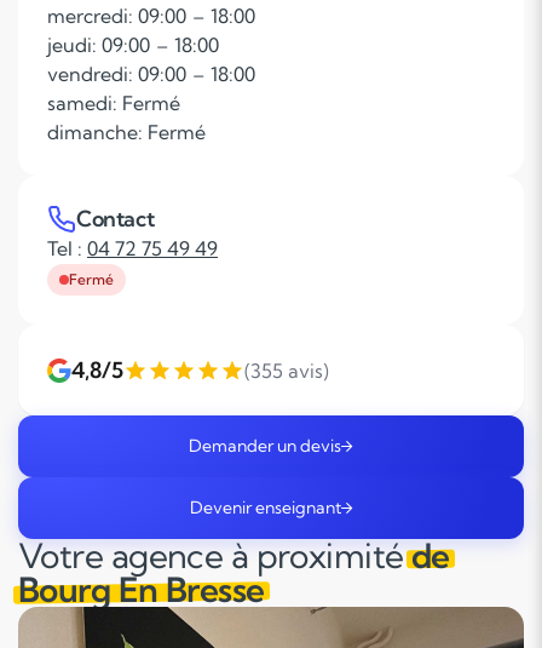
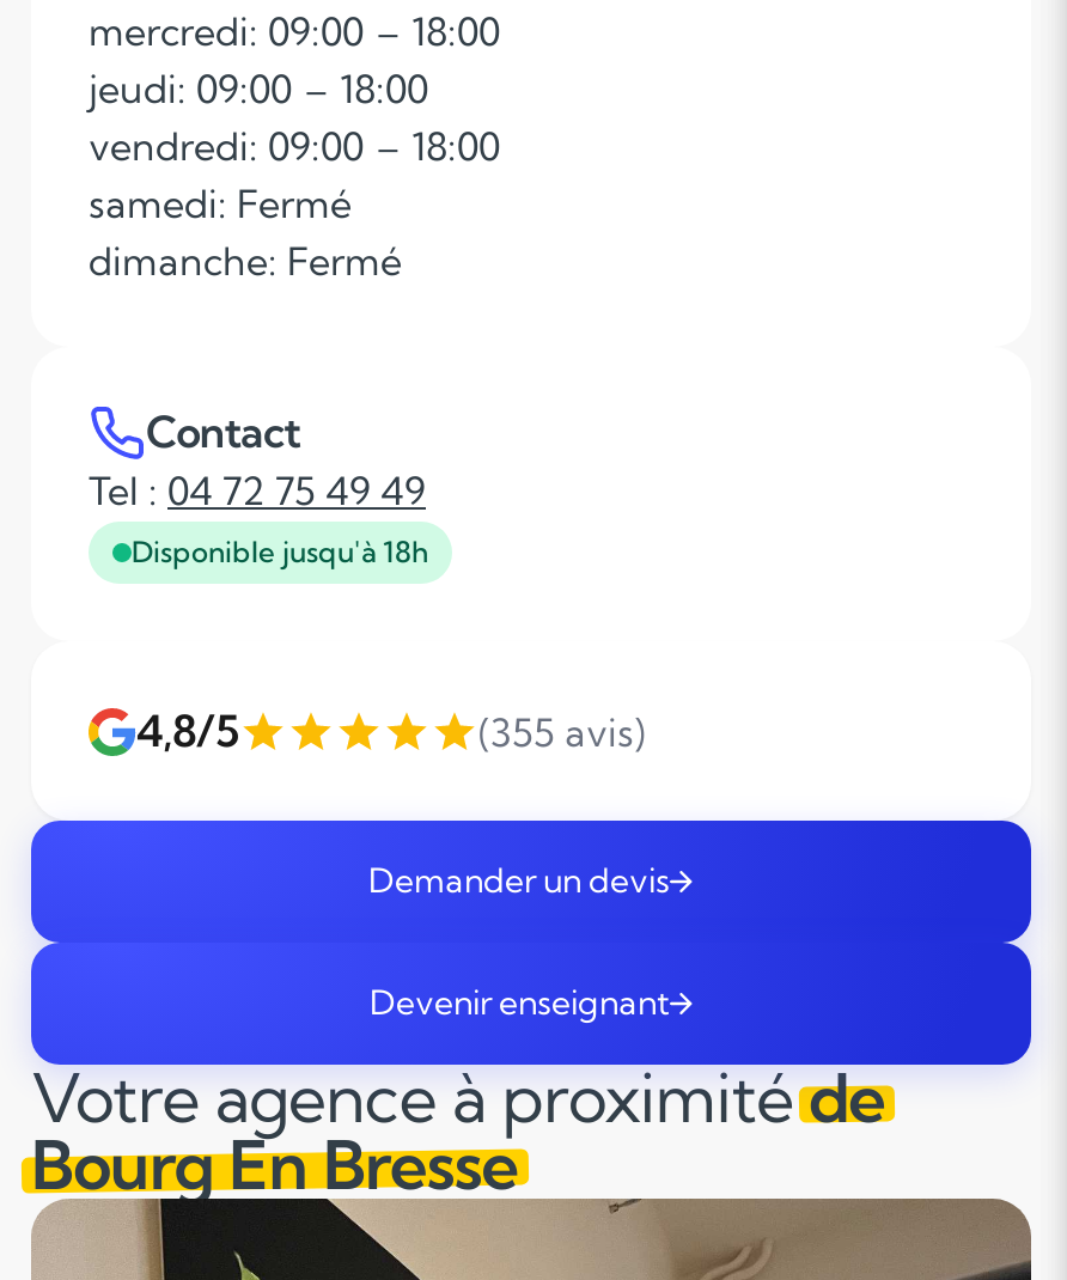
[69,270,114,288] Fermé -> [132,534,428,569] Disponible jusqu'à 18h

